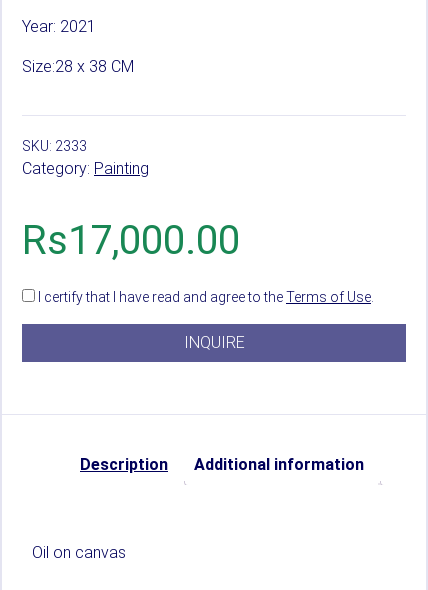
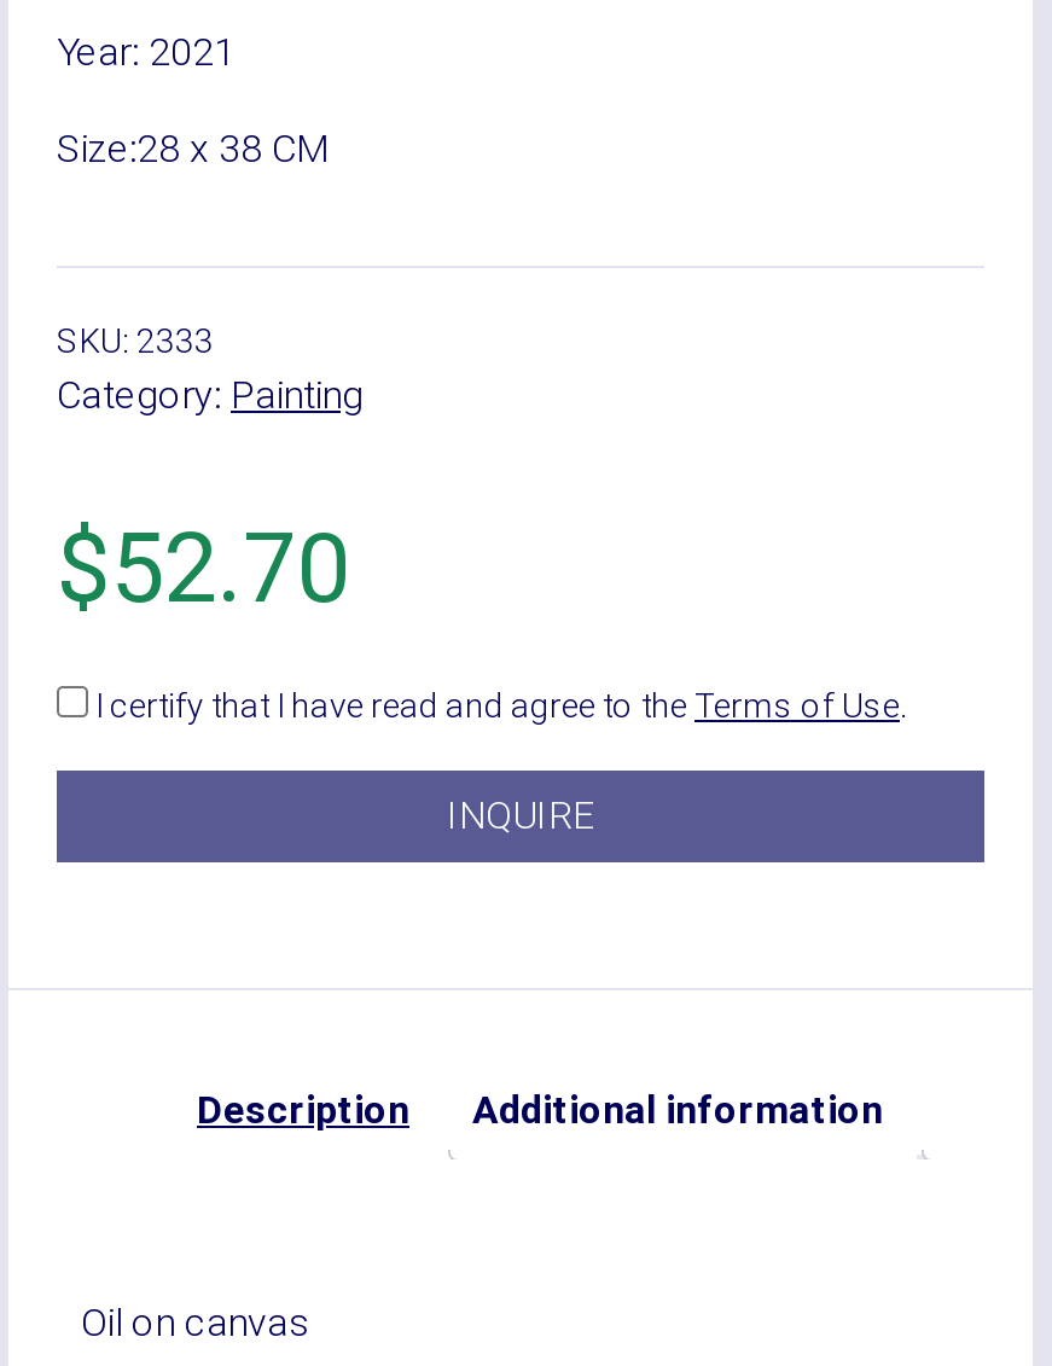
[22,217,240,264] Rs17,000.00 -> [57,513,349,626] $52.70

